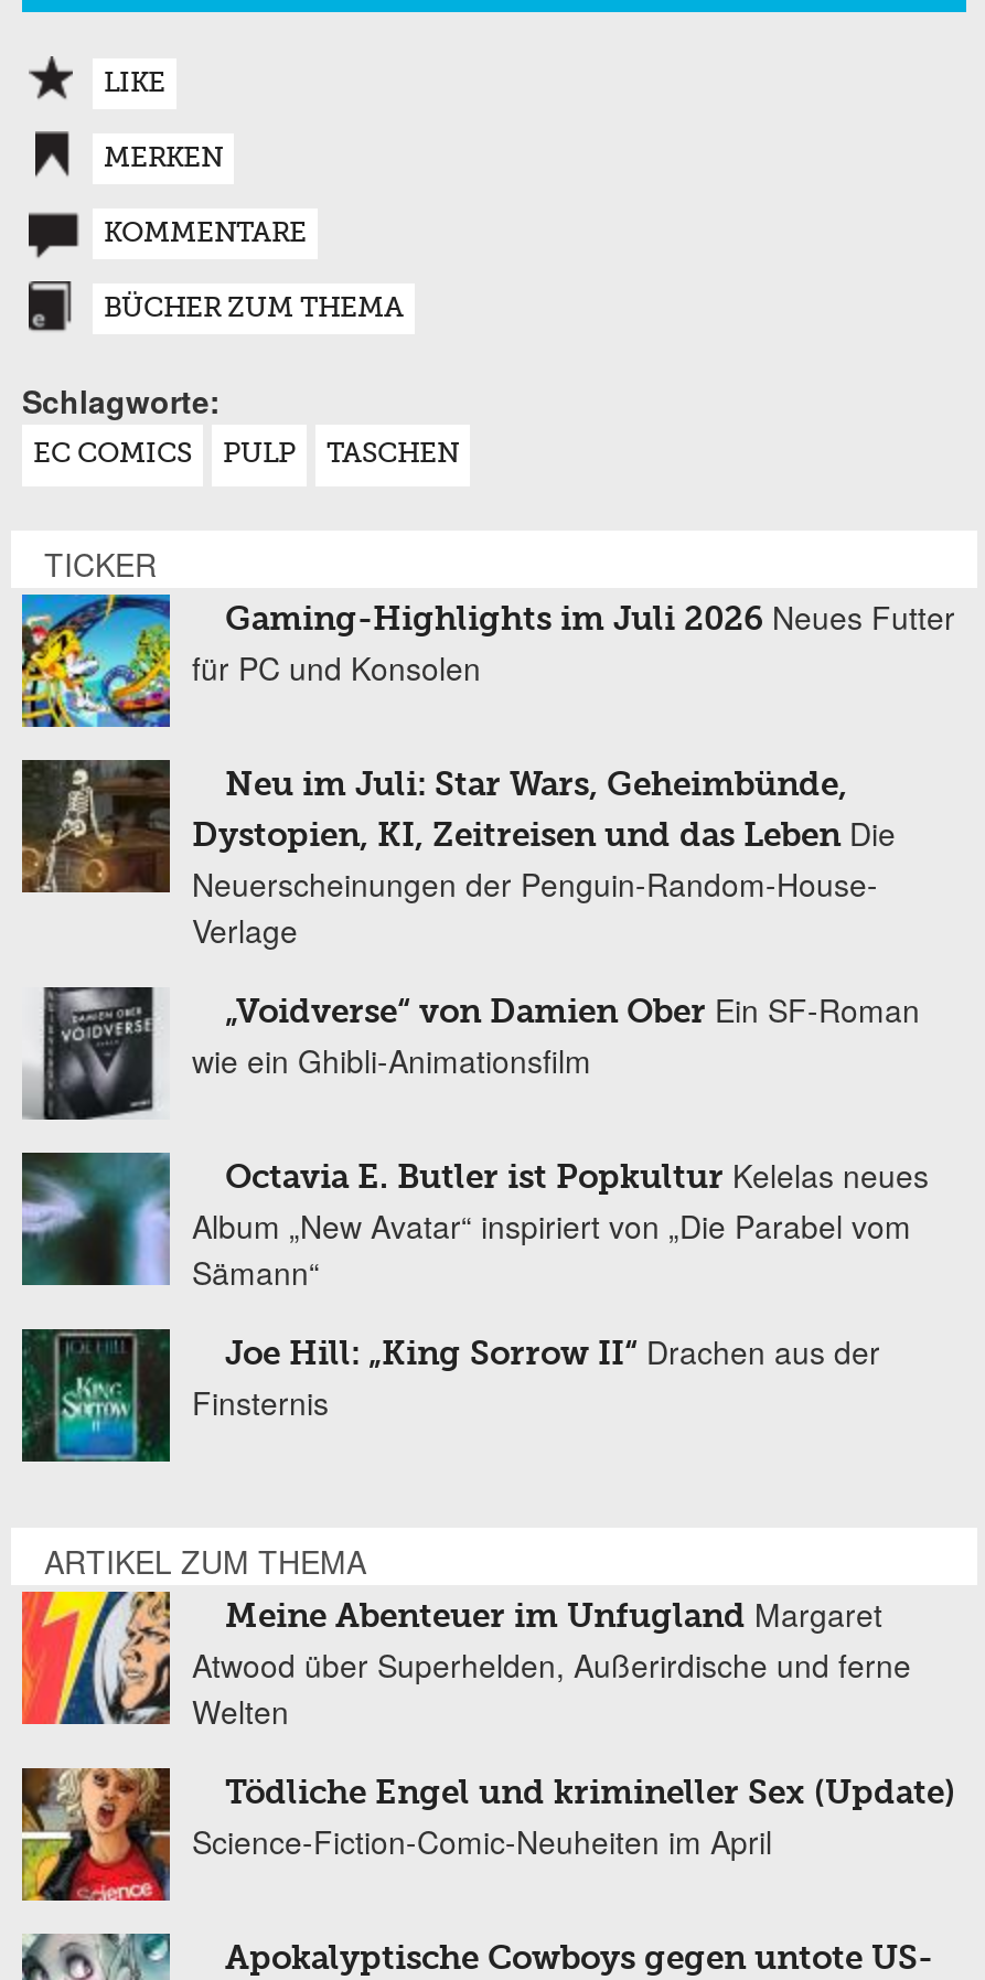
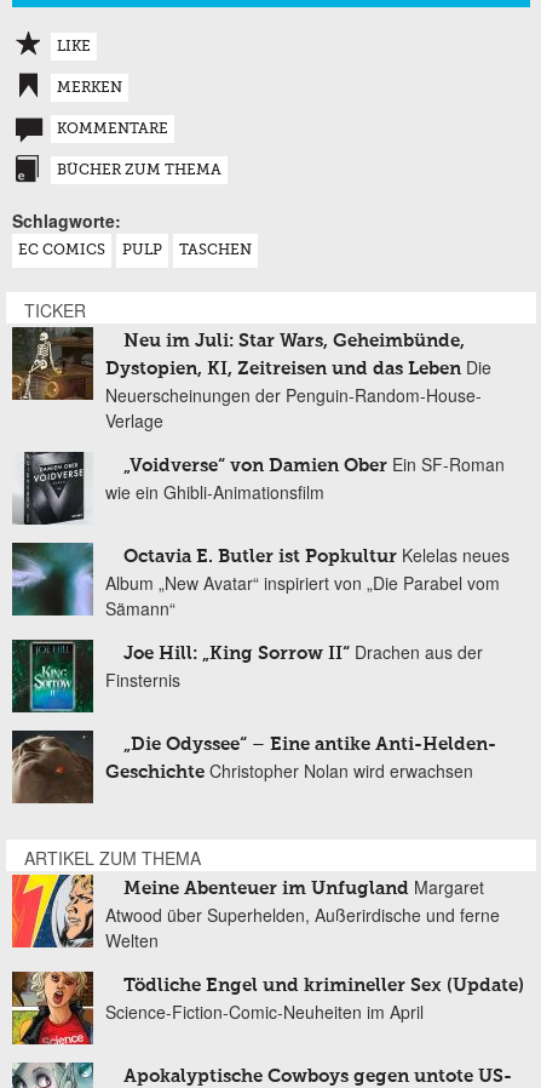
[20,592,955,729] [image] | Gaming-Highlights im Juli 2026 Neues Futter | für PC und Konsolen -> none
moved [18,758,929,1424] -> [10,326,510,692]: [image] | Neu im Juli: Star Wars, Geheimbünde, | Dystopien, KI, Zeitreisen und das Leben Die | ... | Joe Hill: „King Sorrow II“ Drachen aus der | Finsternis
none -> [11,732,496,804] [image] | „Die Odyssee“ – Eine antike Anti-Helden- | Geschichte Christopher Nolan wird erwachsen

